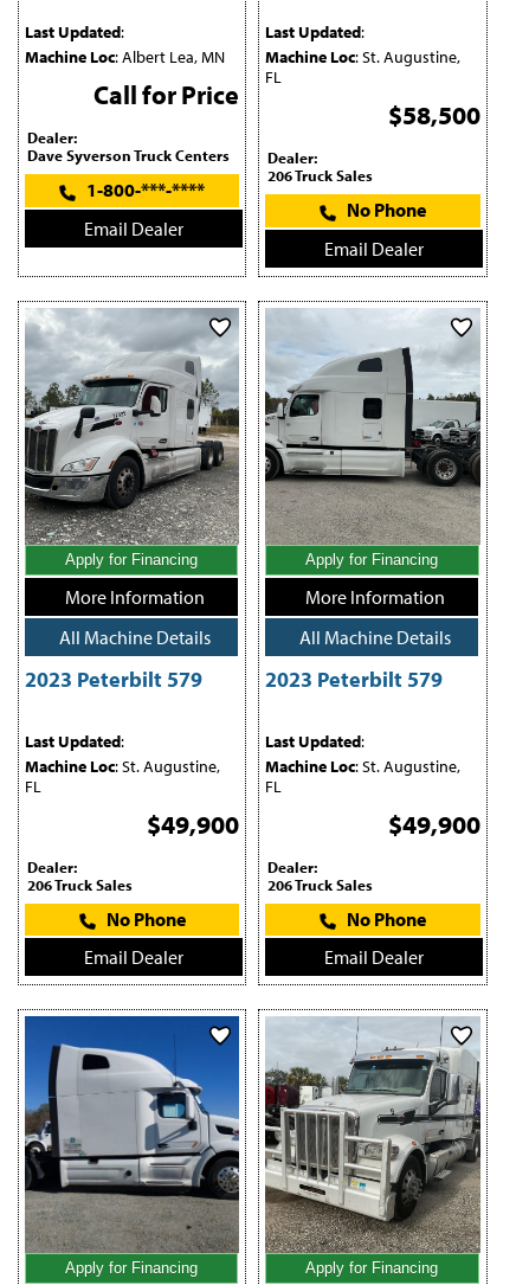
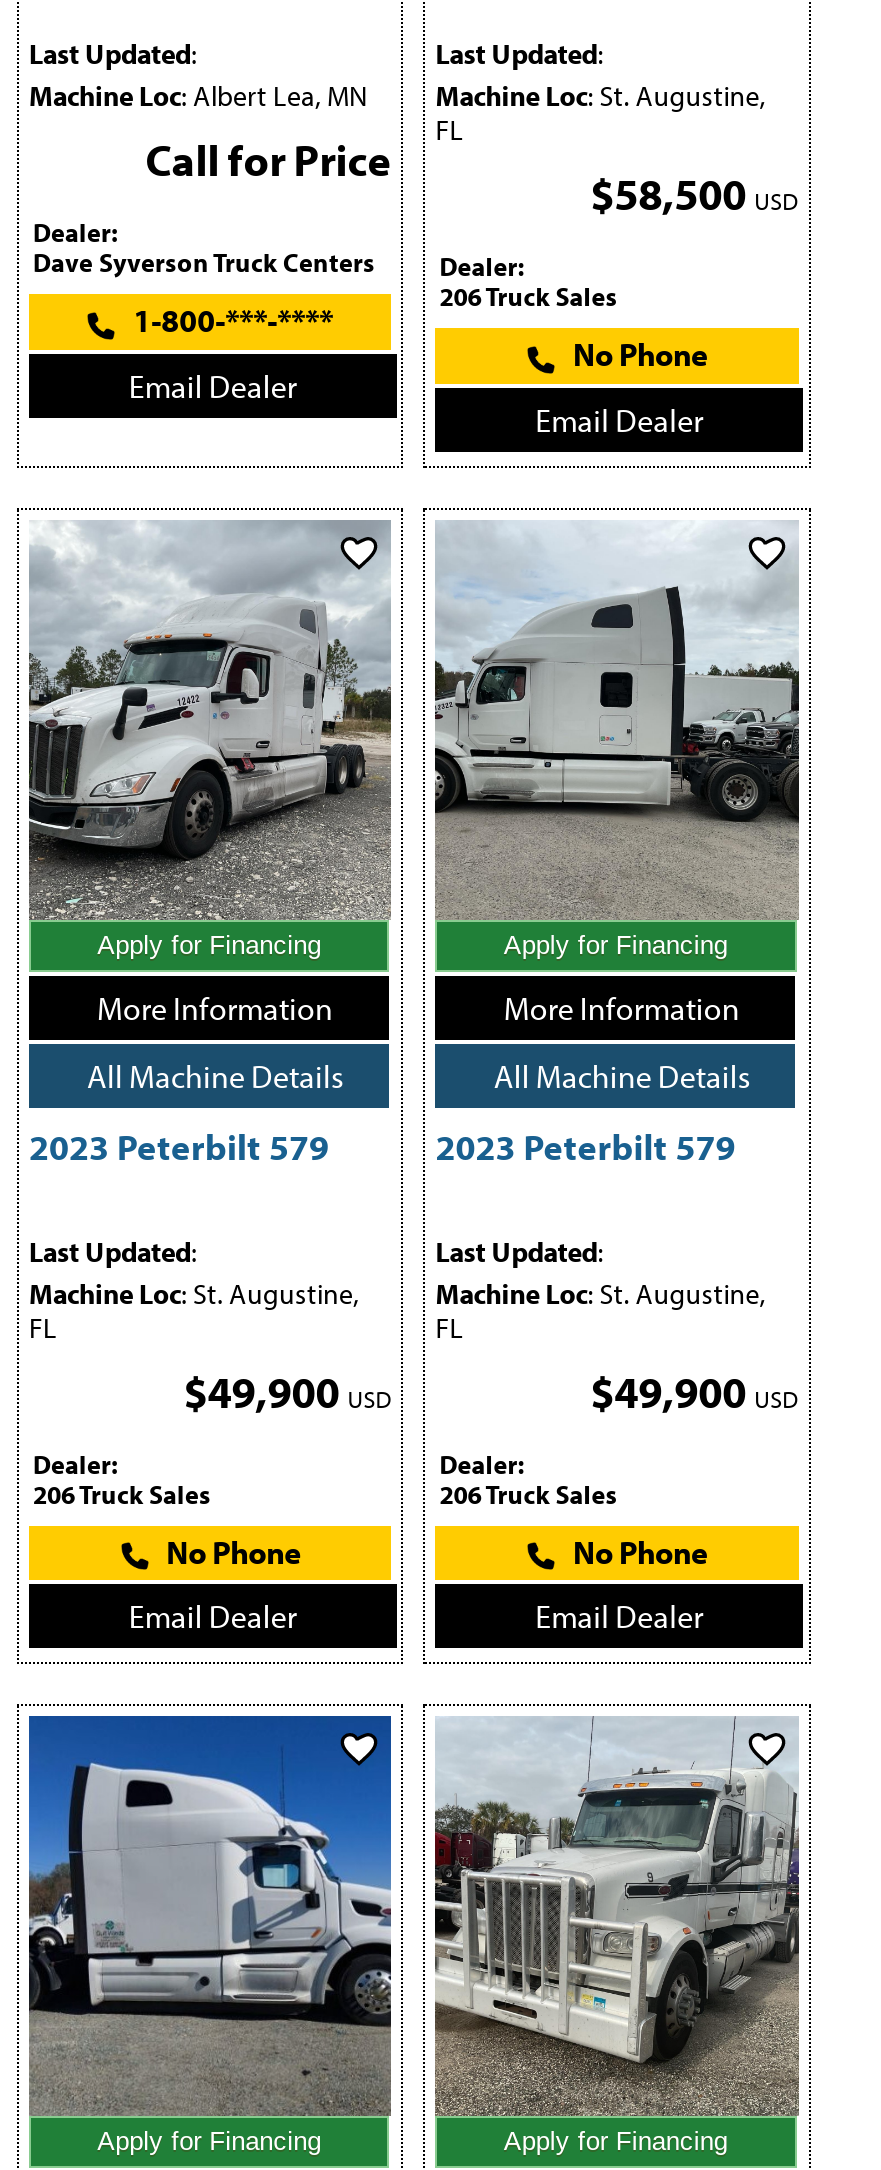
[388,99,480,132] $58,500 -> [590,167,798,223] $58,500 USD
[147,807,239,840] $49,900 -> [184,1363,392,1419] $49,900 USD
[388,807,480,840] $49,900 -> [590,1363,798,1419] $49,900 USD

